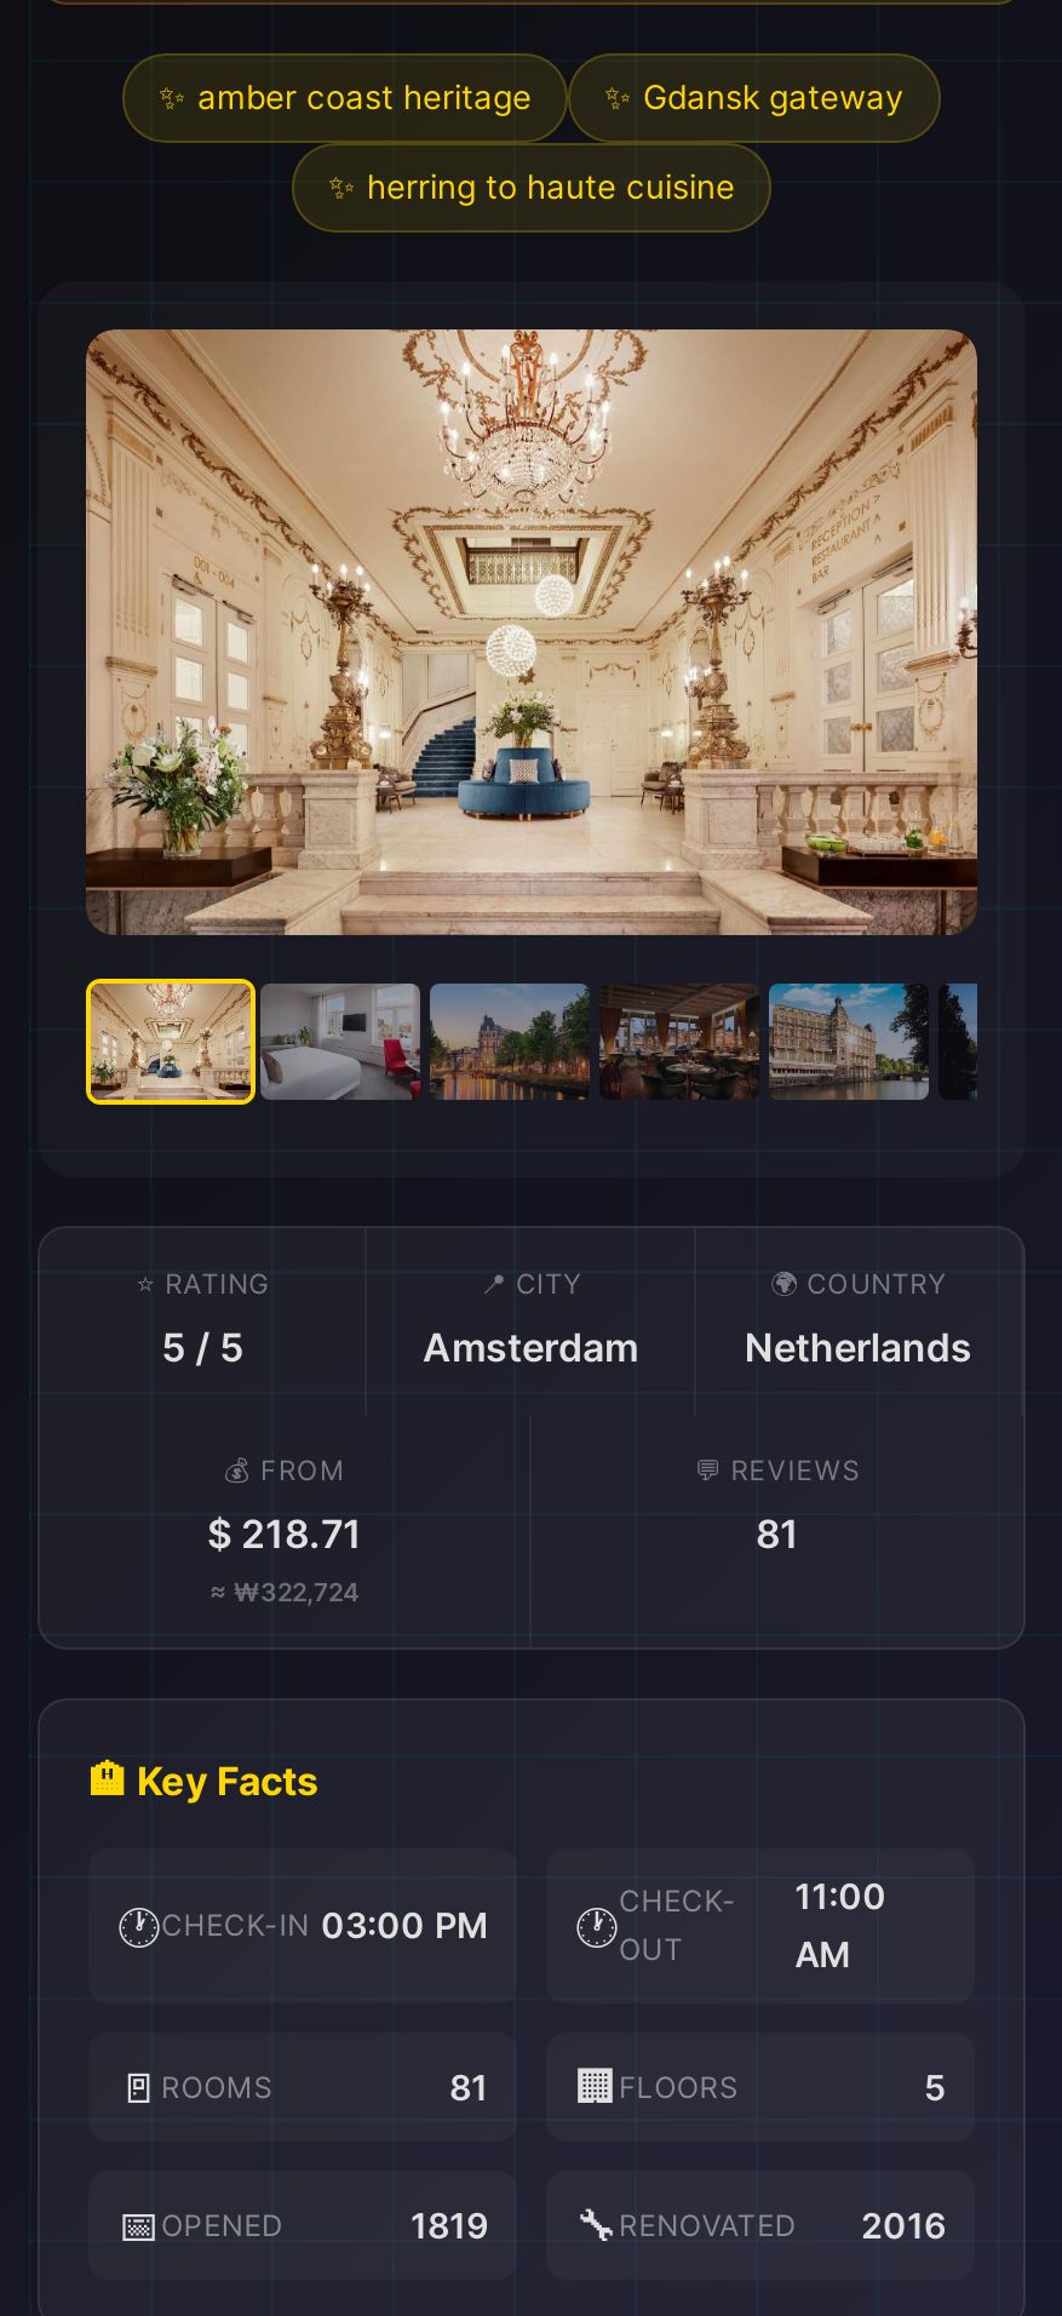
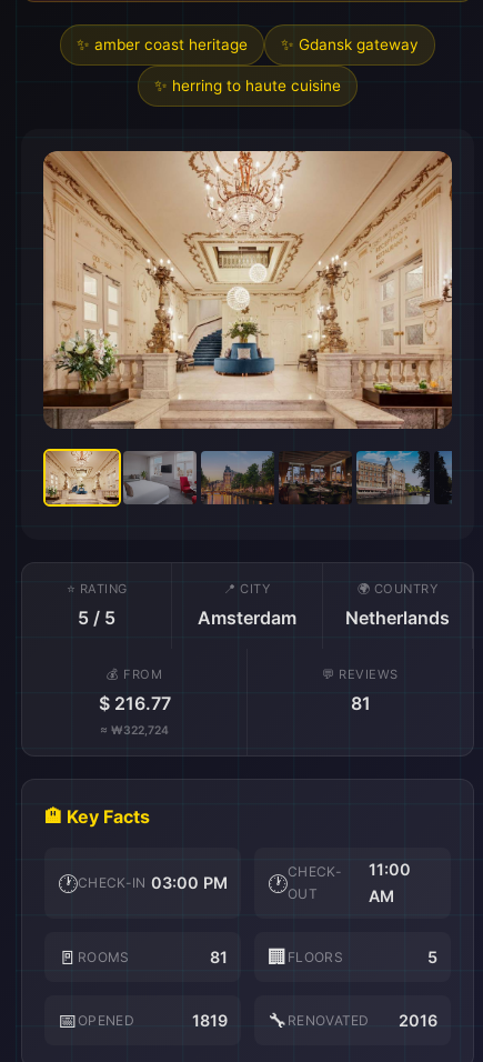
[207,1509,362,1558] $ 218.71 -> [98,692,170,714] $ 216.77

